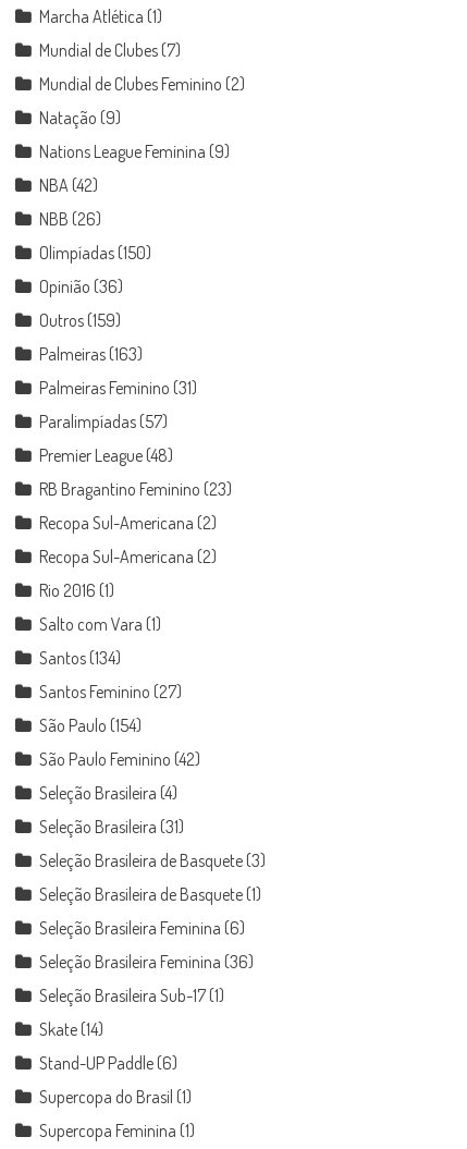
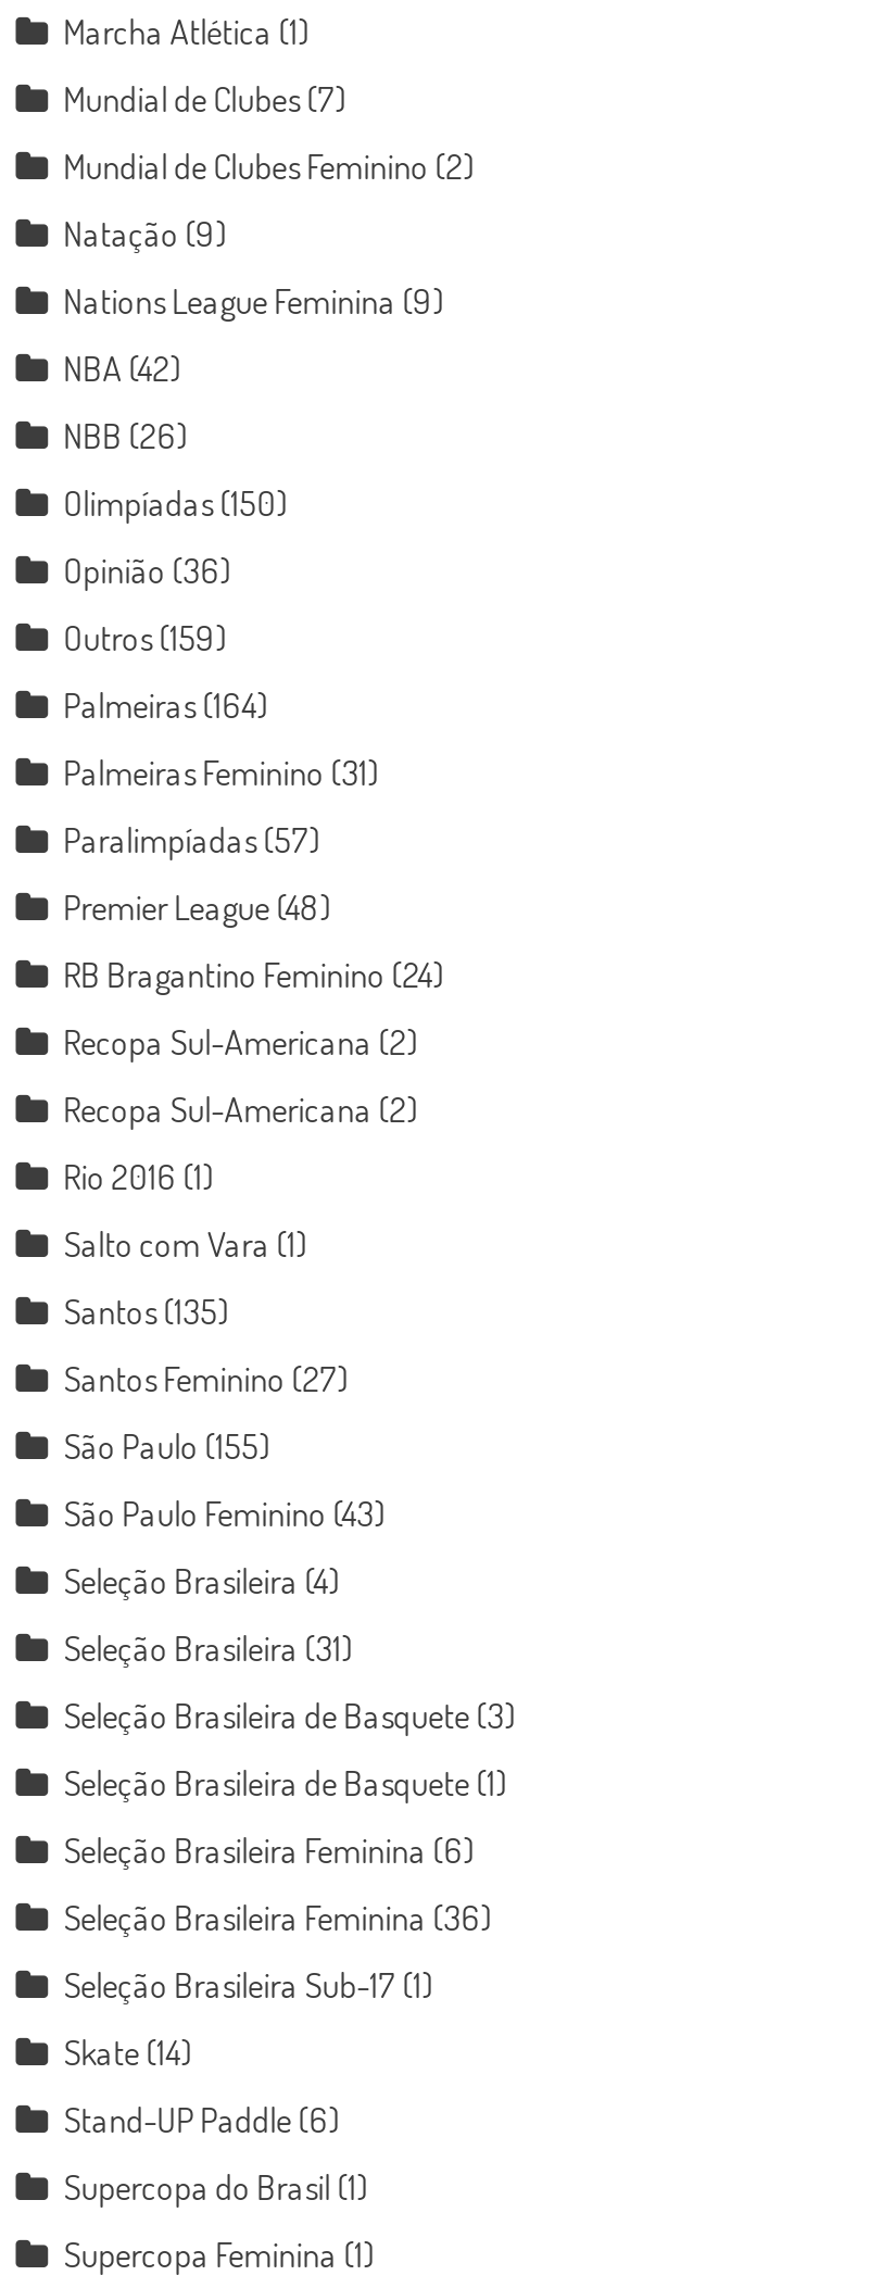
[39,343,142,365] Palmeiras (163) -> [63,684,268,727] Palmeiras (164)
[39,478,232,500] RB Bragantino Feminino (23) -> [63,953,444,997] RB Bragantino Feminino (24)
[39,647,121,669] Santos (134) -> [63,1290,229,1334] Santos (135)
[39,715,141,737] São Paulo (154) -> [63,1425,270,1468] São Paulo (155)
[39,749,200,770] São Paulo Feminino (42) -> [63,1492,385,1536] São Paulo Feminino (43)

